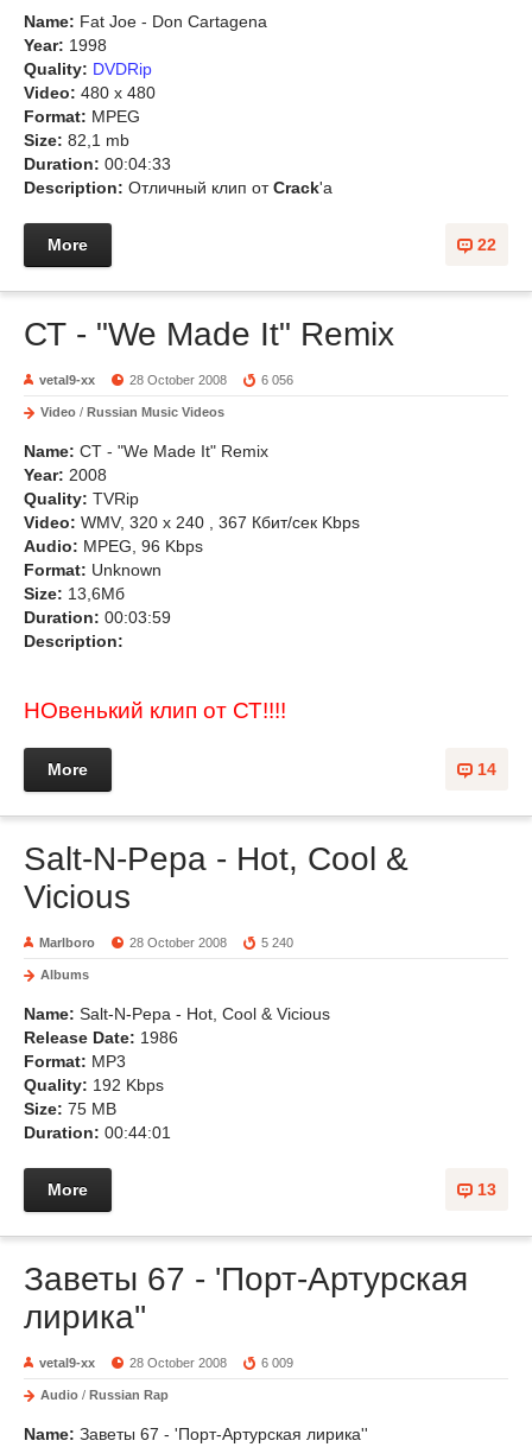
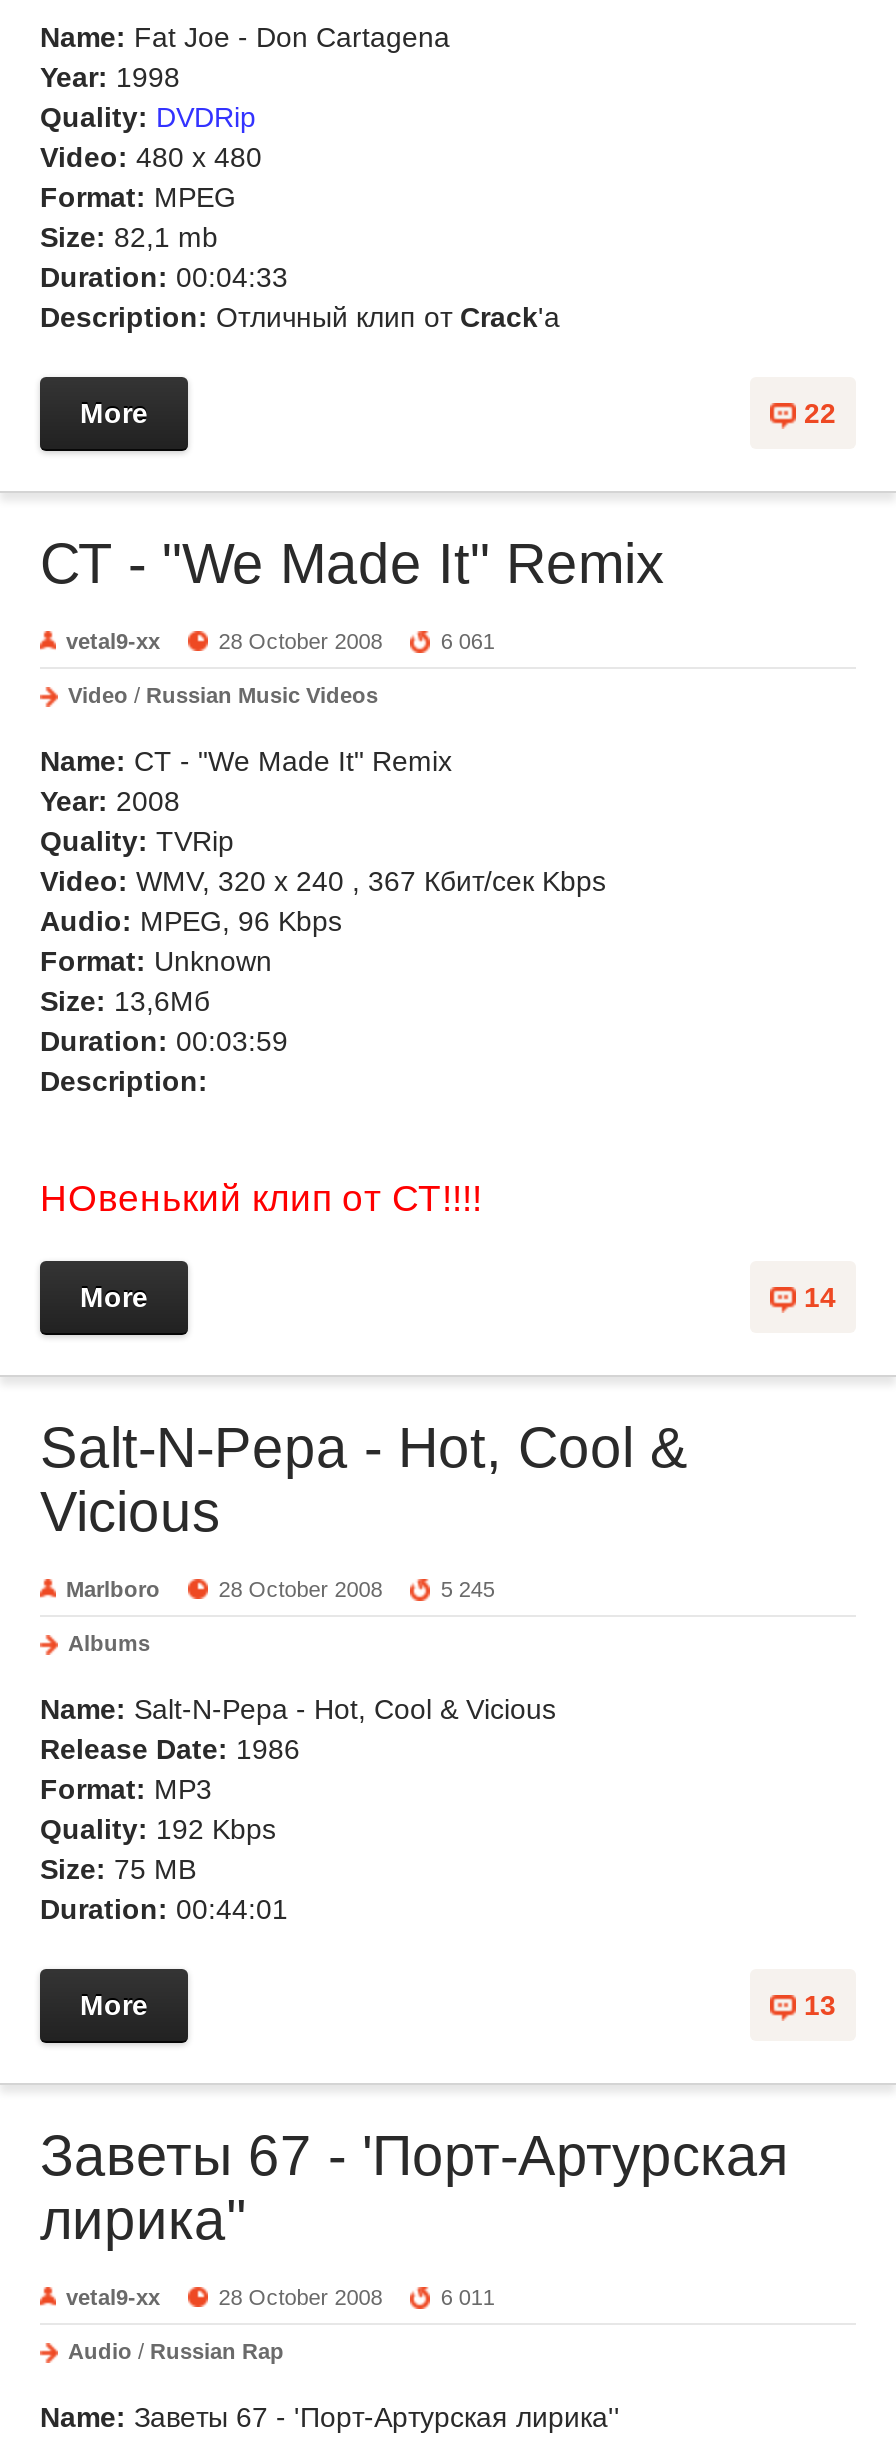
[262,373,294,387] 6 056 -> [441,629,495,653] 6 061
[262,935,294,950] 5 240 -> [441,1577,495,1601] 5 245
[262,1356,294,1370] 6 009 -> [441,2285,495,2309] 6 011

